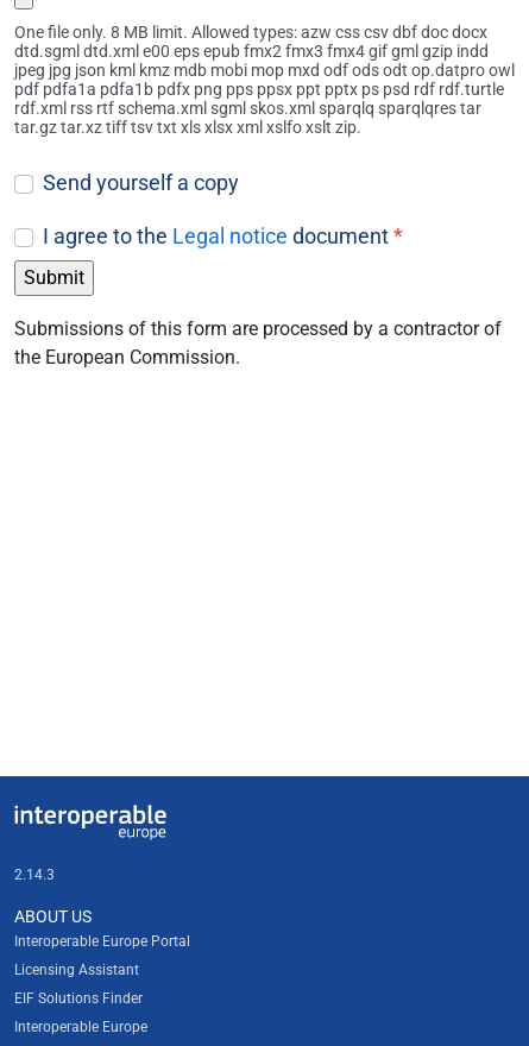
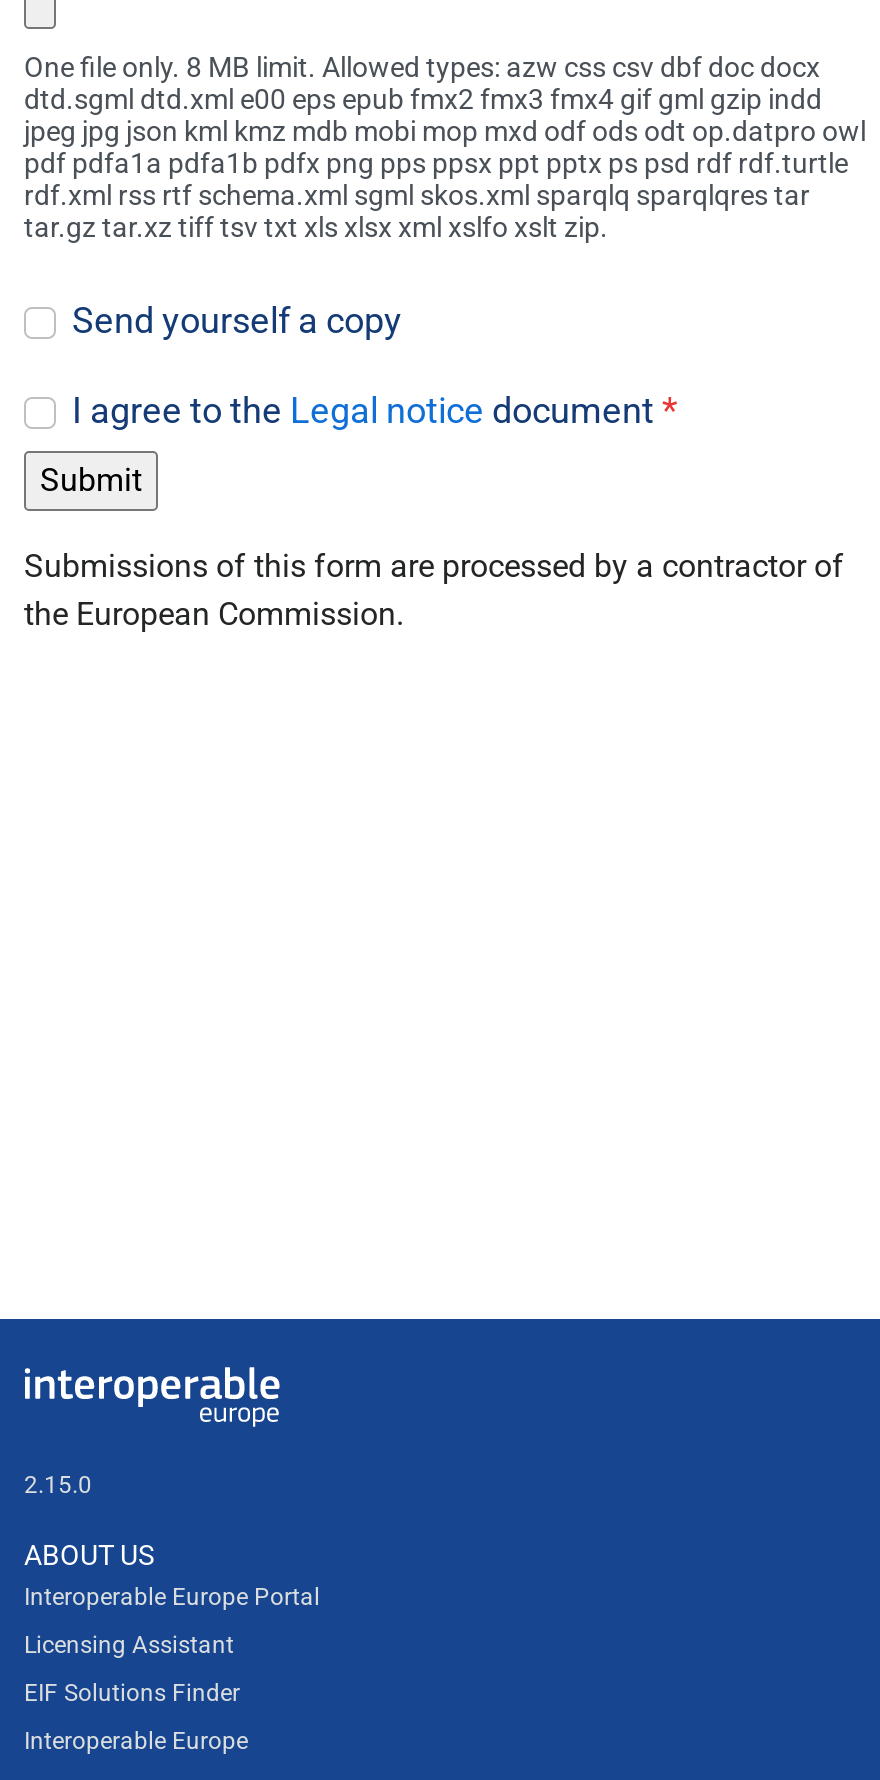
[14,867,55,883] 2.14.3 -> [24,1471,92,1499] 2.15.0

